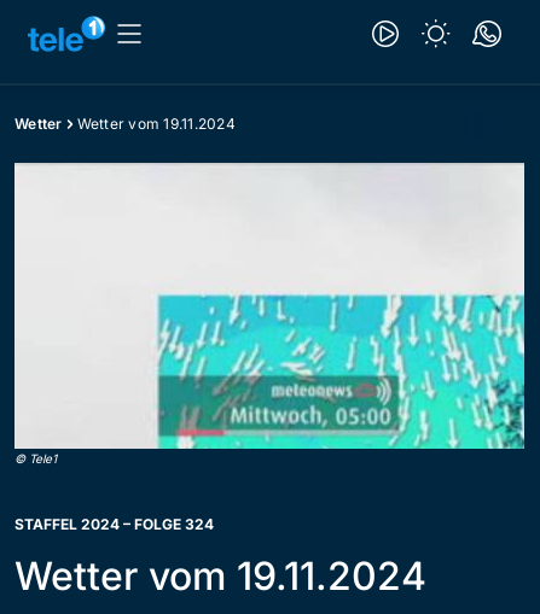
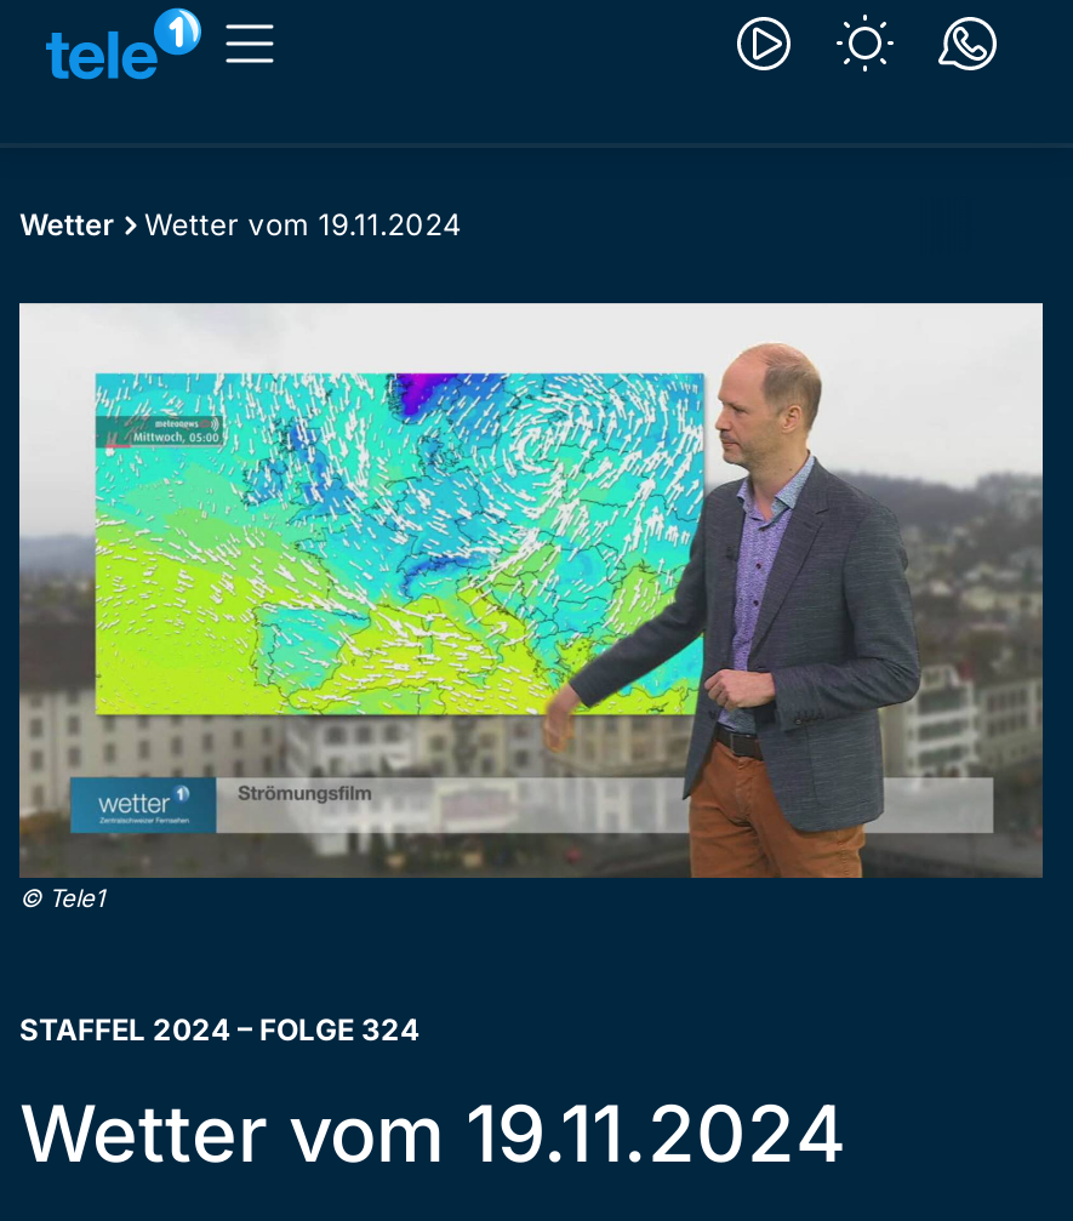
[13,183,526,450] [image] -> [17,342,1045,880] [image]

